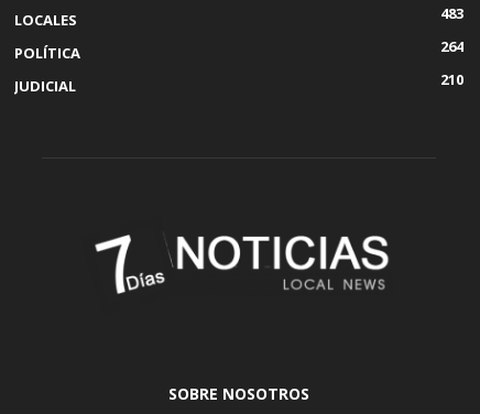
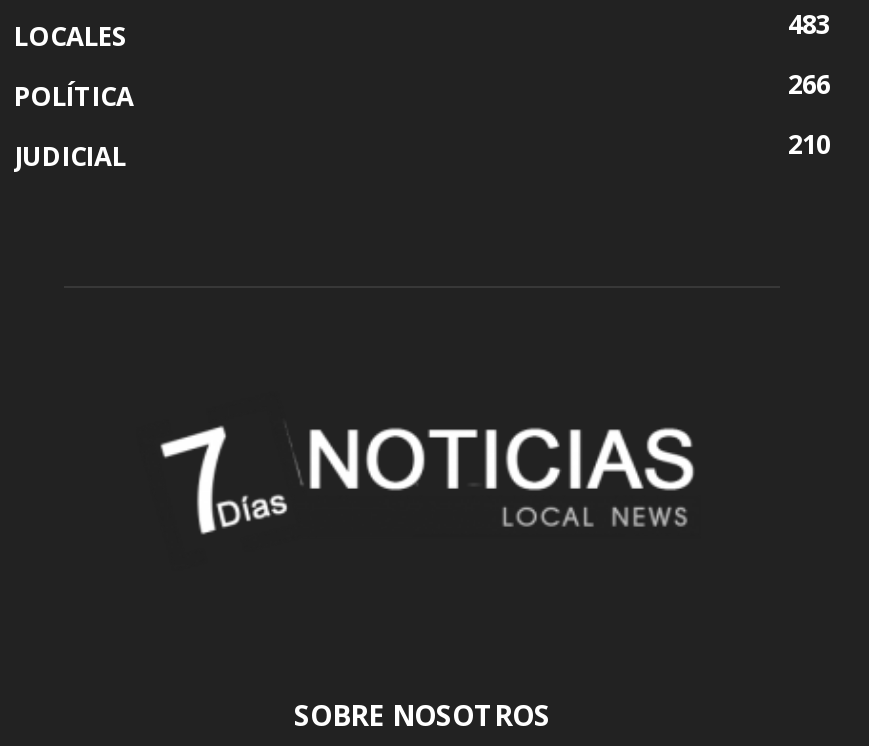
[440,36,463,56] 264 -> [788,66,830,102] 266

